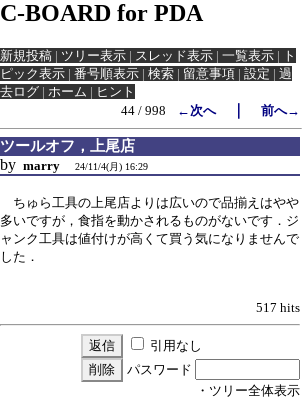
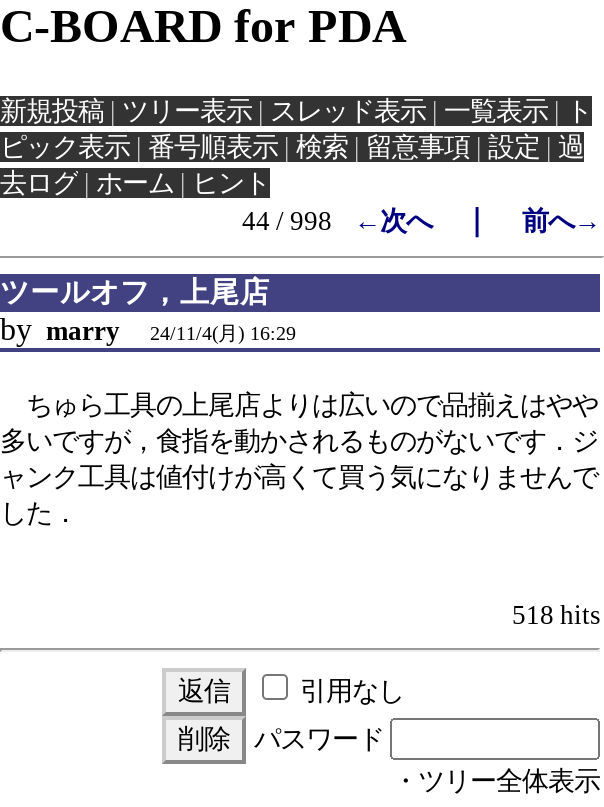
[256,300,300,315] 517 hits -> [512,600,600,630] 518 hits

